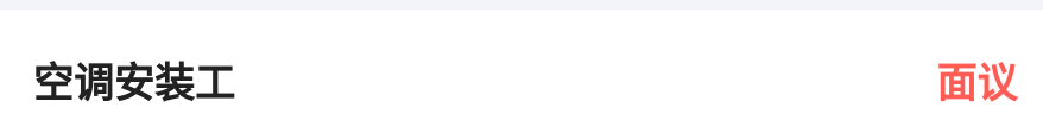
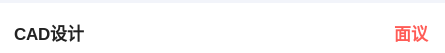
[33,62,235,107] 空调安装工 -> [14,25,84,44] CAD设计

